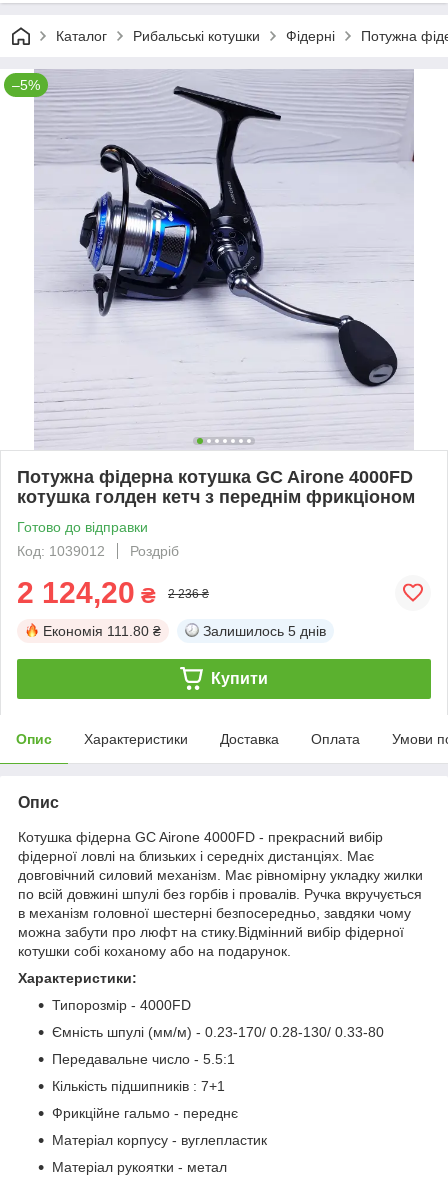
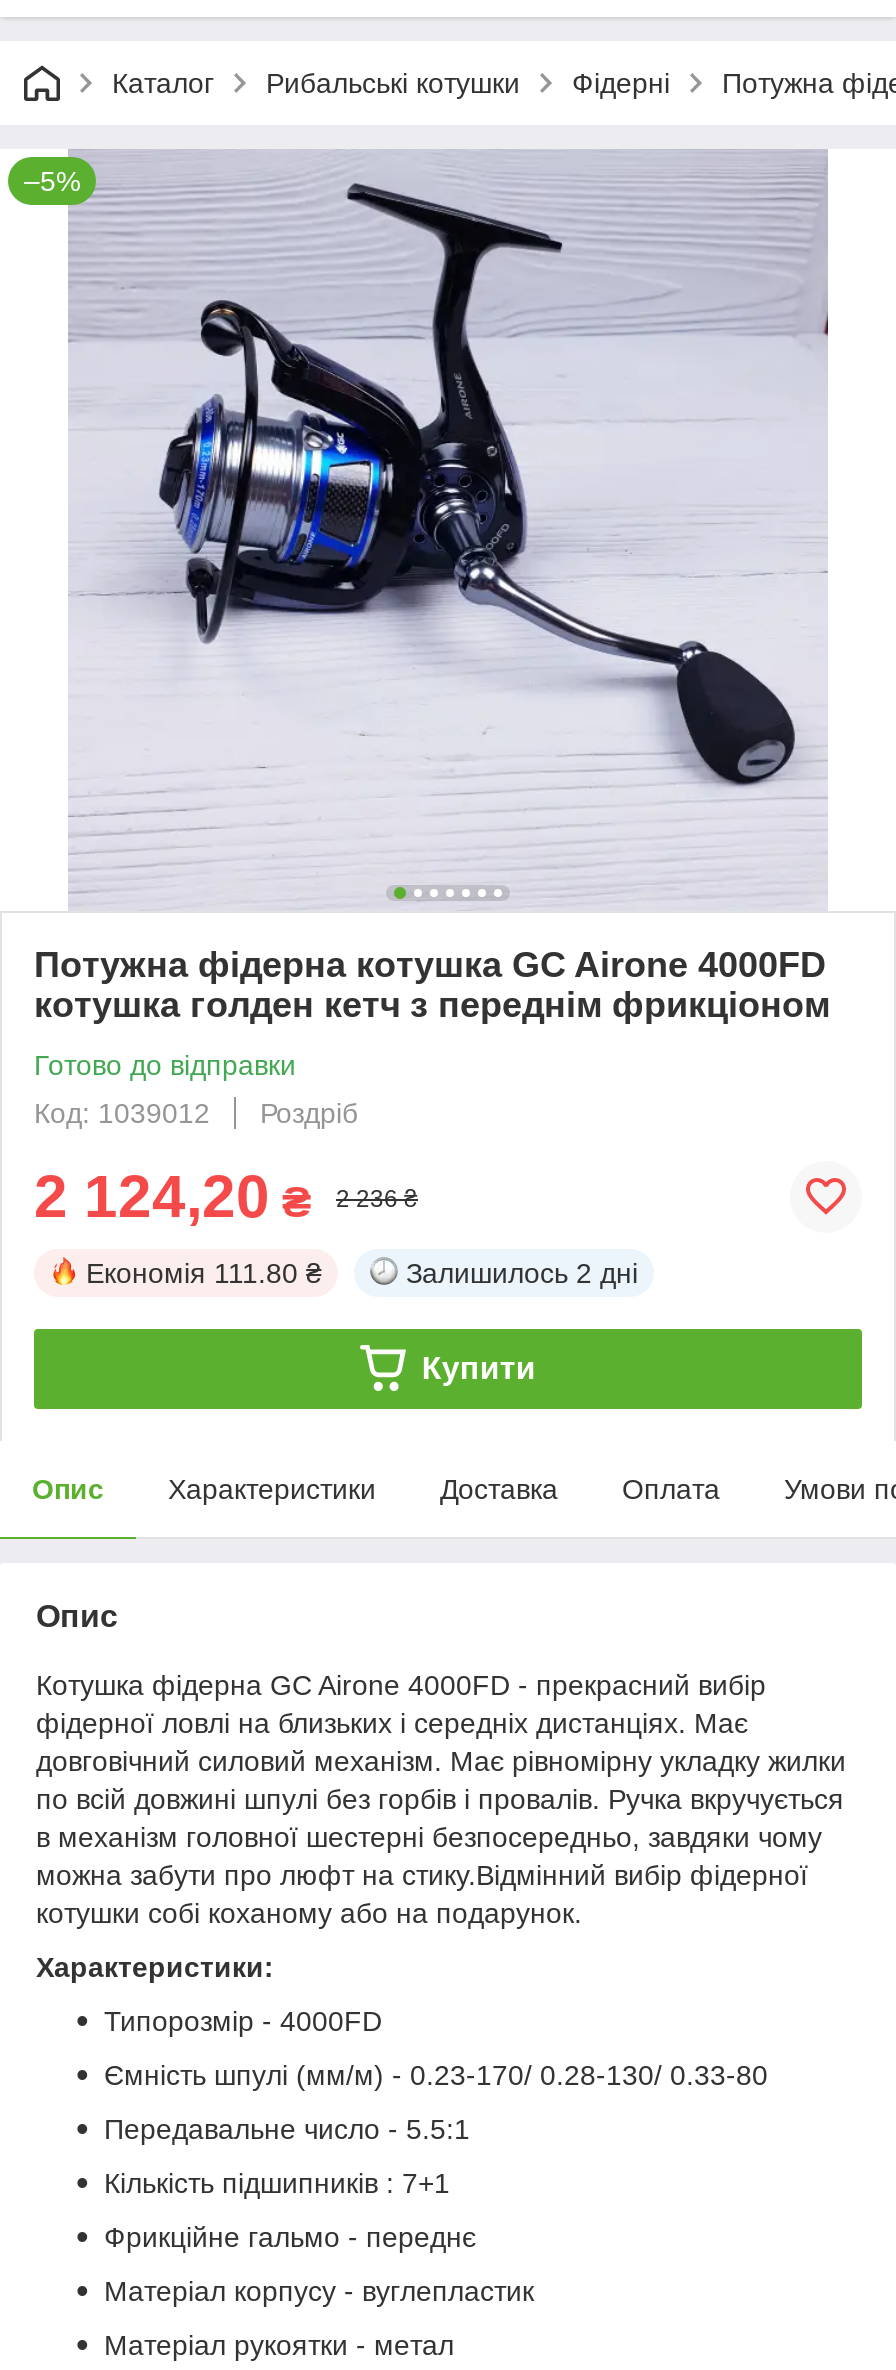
[203,623,326,639] Залишилось 5 днів -> [406,1257,638,1289] Залишилось 2 дні

